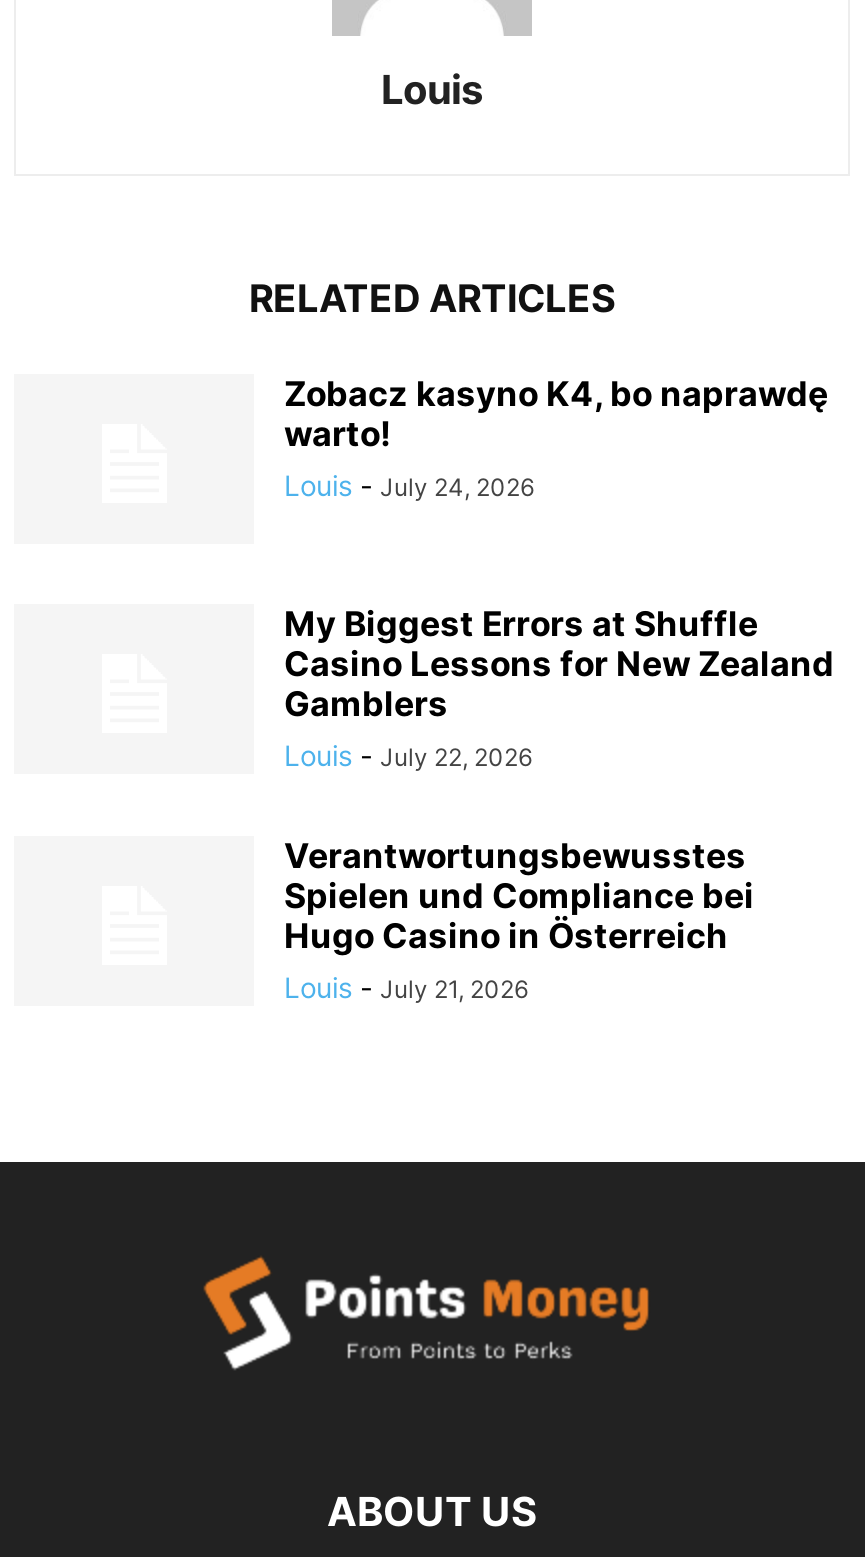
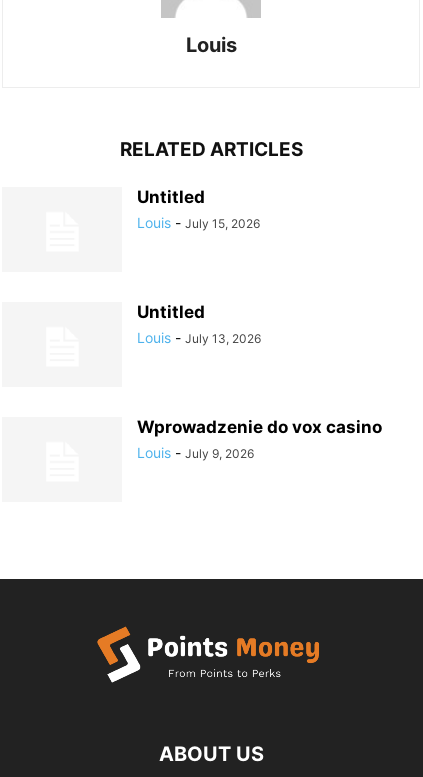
[284,374,828,502] Zobacz kasyno K4, bo naprawdę | warto! | Louis - July 24, 2026 -> [137,187,260,231] Untitled | Louis - July 15, 2026
[284,604,834,772] My Biggest Errors at Shuffle | Casino Lessons for New Zealand | Gamblers | Louis - July 22, 2026 -> [137,302,261,346] Untitled | Louis - July 13, 2026
[284,836,754,1004] Verantwortungsbewusstes | Spielen und Compliance bei | Hugo Casino in Österreich | Louis - July 21, 2026 -> [137,417,382,461] Wprowadzenie do vox casino | Louis - July 9, 2026

